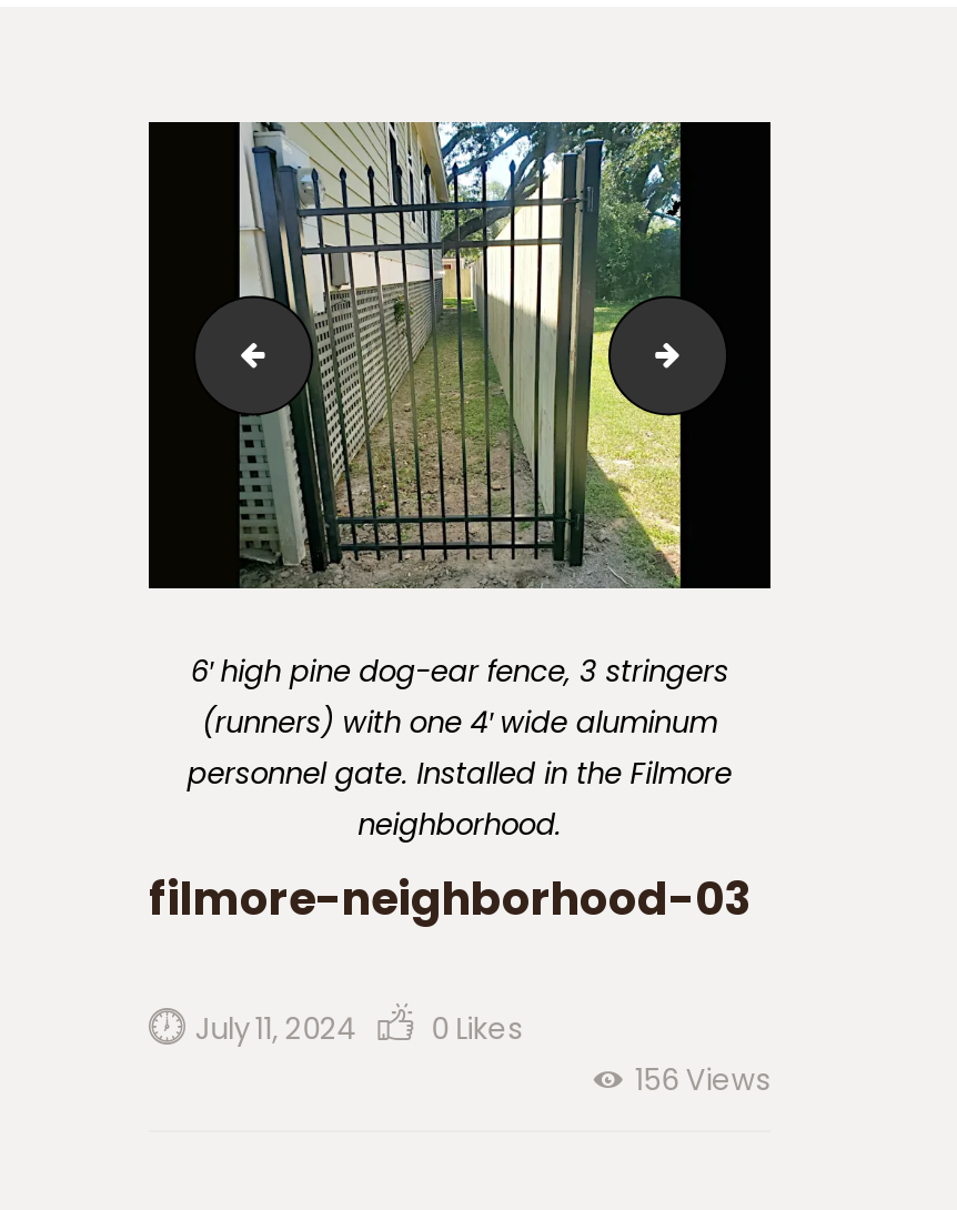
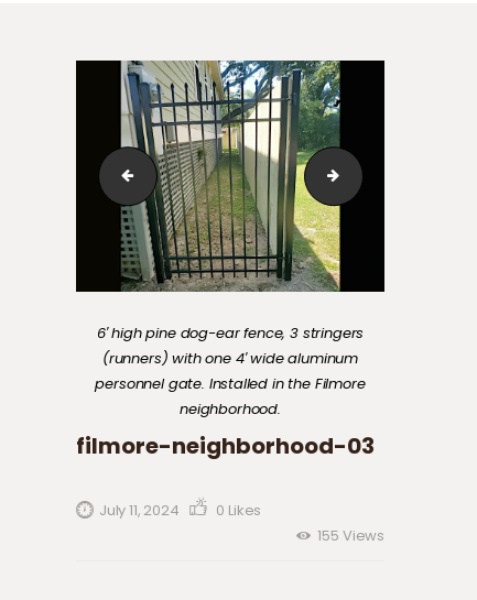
[635,1059,770,1101] 156 Views -> [317,525,384,546] 155 Views

